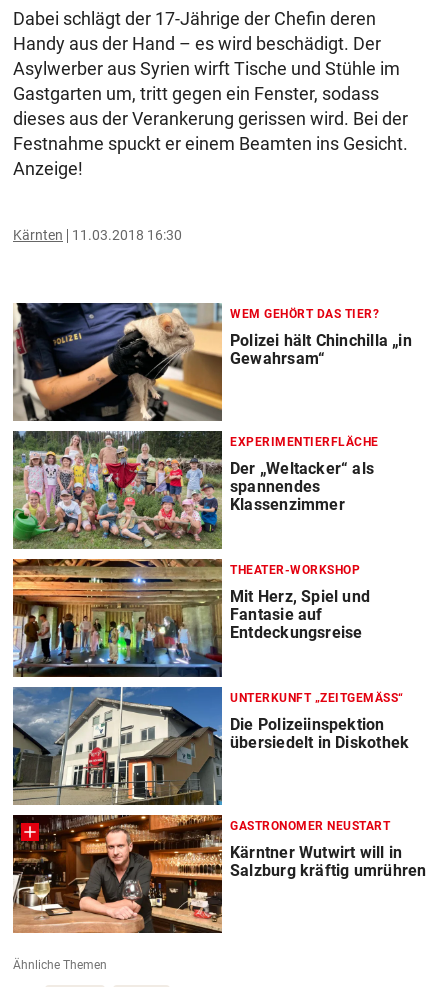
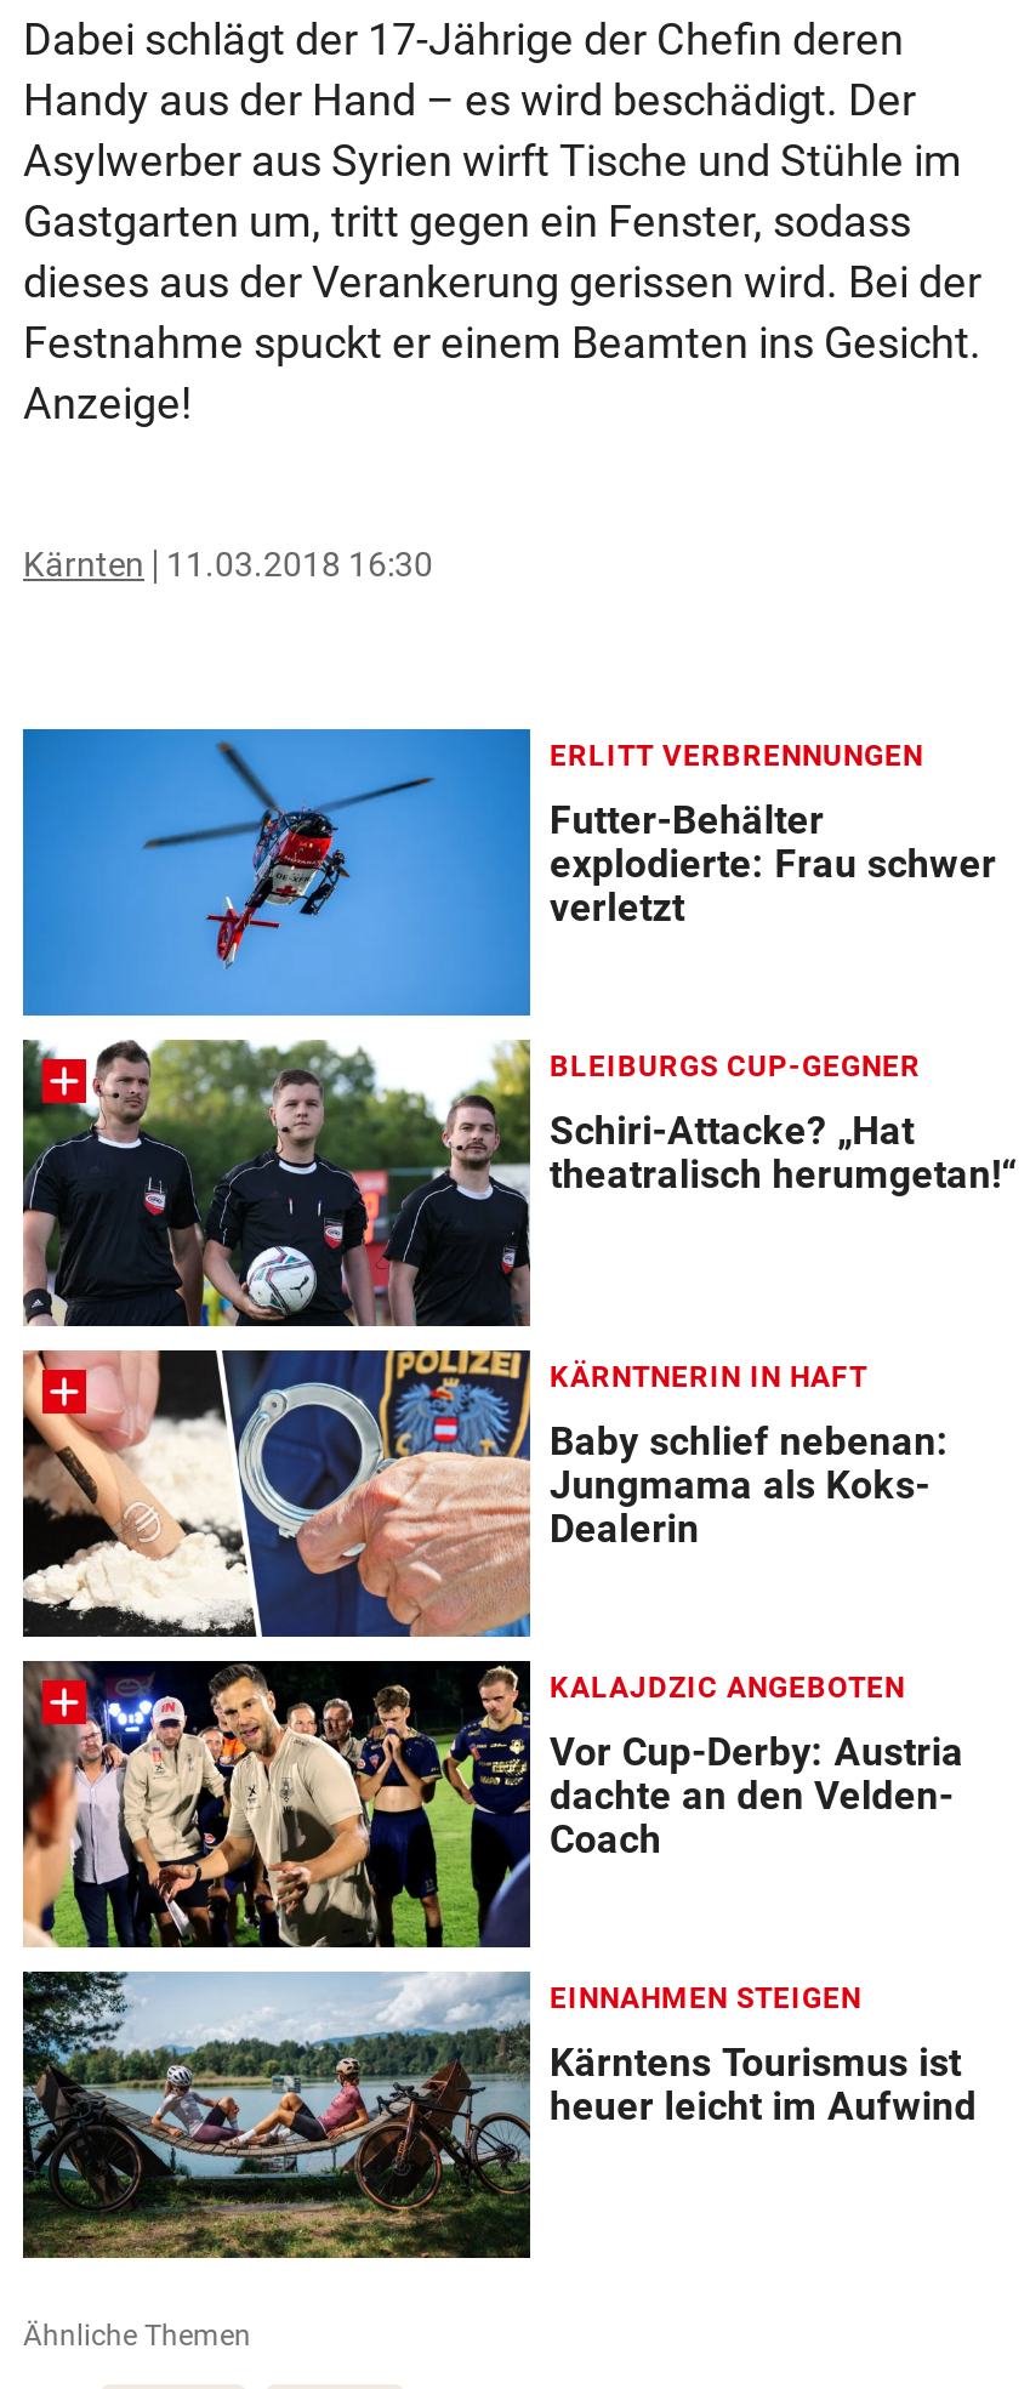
[12,302,379,422] [image] | WEM GEHÖRT DAS TIER? -> [21,727,923,1018] [image] | ERLITT VERBRENNUNGEN
[230,331,412,368] Polizei hält Chinchilla „in | Gewahrsam“ -> [550,797,997,931] Futter-Behälter | explodierte: Frau schwer | verletzt
[12,430,378,550] [image] | EXPERIMENTIERFLÄCHE -> [21,1037,921,1329] [image] | BLEIBURGS CUP-GEGNER
[230,459,374,514] Der „Weltacker“ als | spannendes | Klassenzimmer -> [550,1108,1019,1198] Schiri-Attacke? „Hat | theatralisch herumgetan!“
[12,558,360,678] [image] | THEATER-WORKSHOP -> [21,1348,867,1639] [image] | KÄRNTNERIN IN HAFT
[230,587,370,642] Mit Herz, Spiel und | Fantasie auf | Entdeckungsreise -> [550,1419,949,1552] Baby schlief nebenan: | Jungmama als Koks- | Dealerin
[12,686,398,806] [image] | UNTERKUNFT „ZEITGEMÄSS“ -> [21,1659,905,1950] [image] | KALAJDZIC ANGEBOTEN
[230,715,409,752] Die Polizeiinspektion | übersiedelt in Diskothek -> [550,1730,964,1863] Vor Cup-Derby: Austria | dachte an den Velden- | Coach
[12,814,390,934] [image] | GASTRONOMER NEUSTART -> [21,1969,861,2260] [image] | EINNAHMEN STEIGEN
[230,843,426,880] Kärntner Wutwirt will in | Salzburg kräftig umrühren -> [550,2041,977,2130] Kärntens Tourismus ist | heuer leicht im Aufwind

